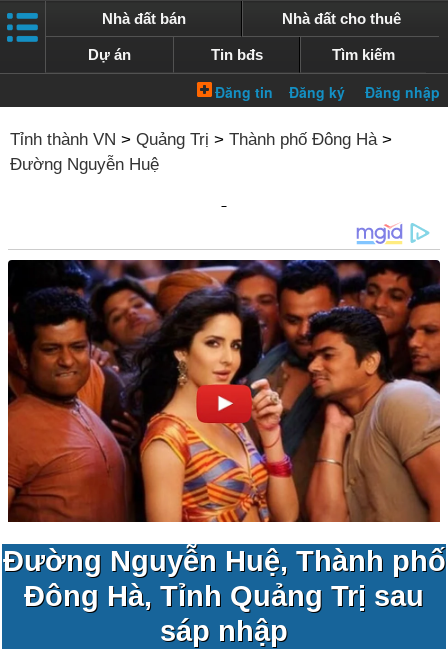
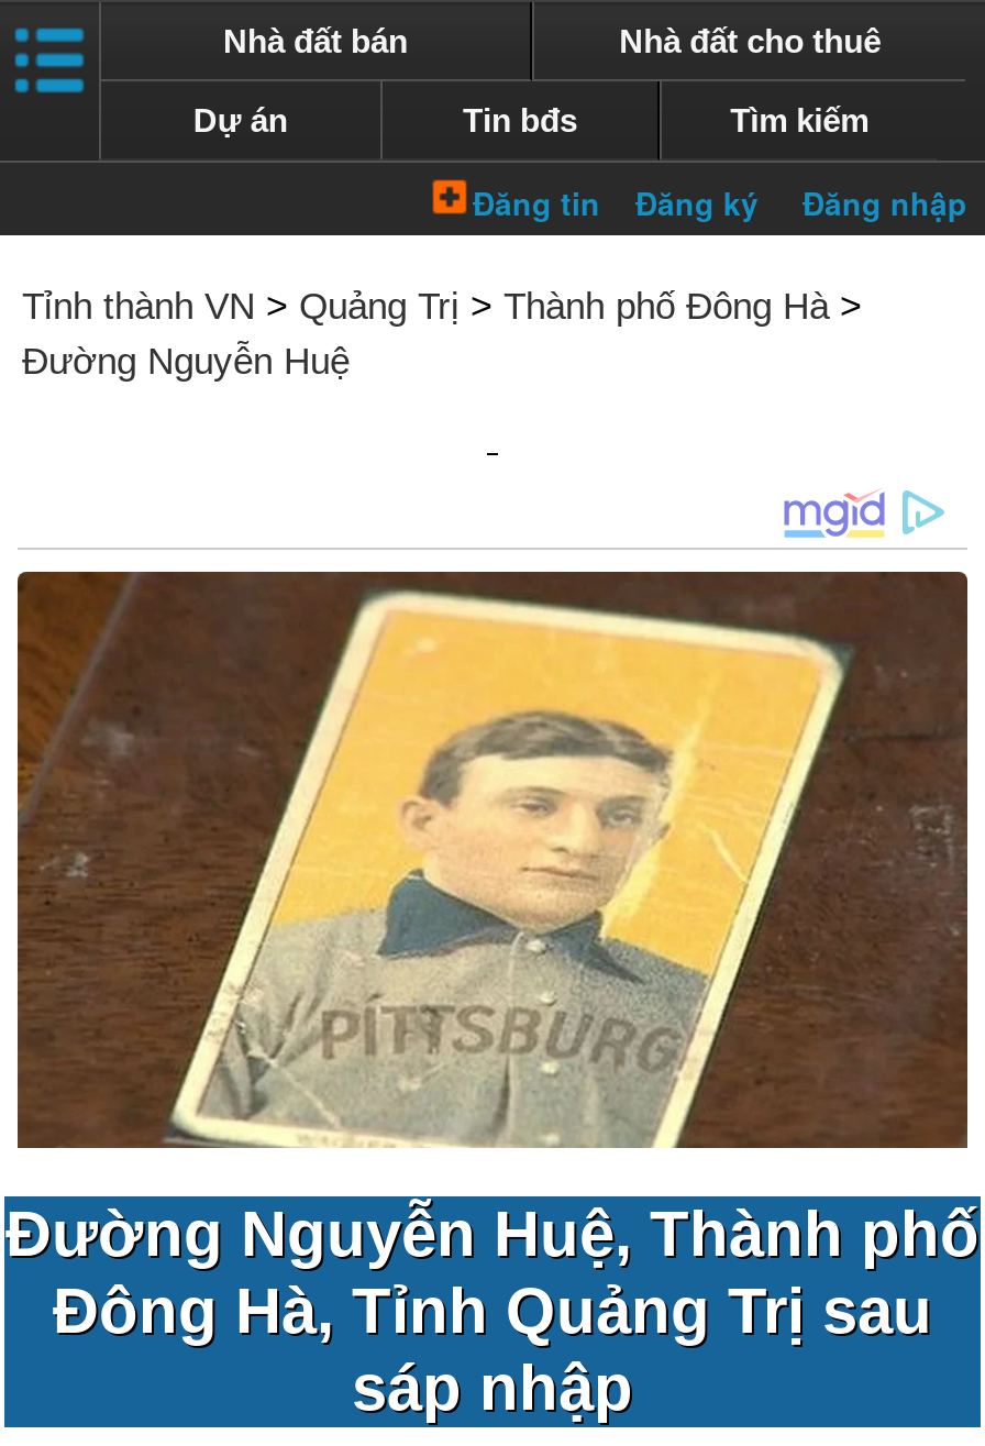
[7,259,441,523] [image] -> [15,570,970,1150] [image]

